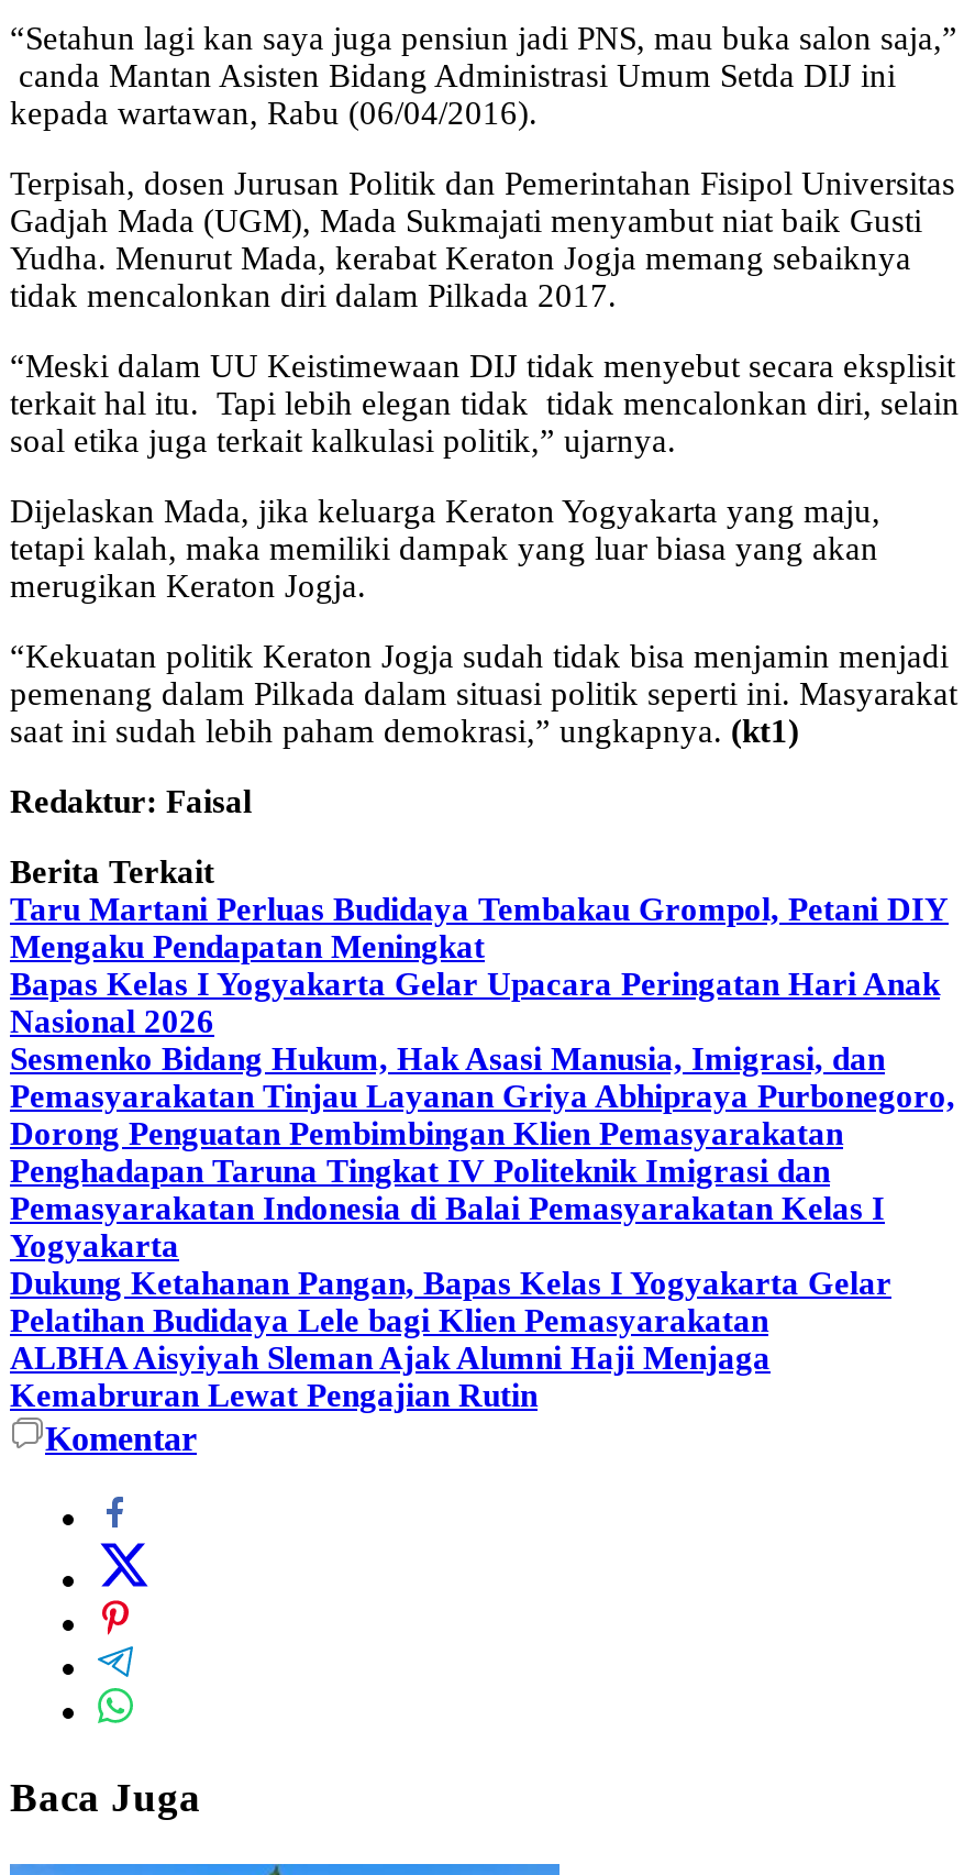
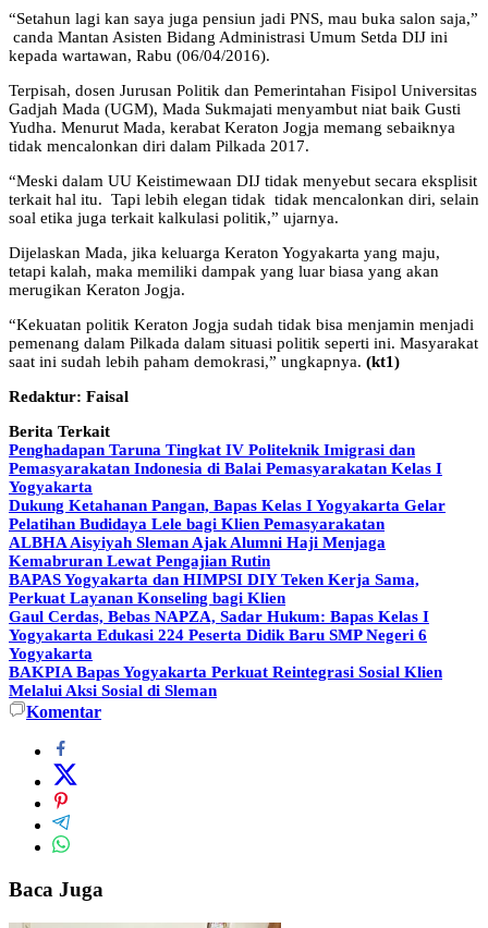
[10,893,955,1152] Taru Martani Perluas Budidaya Tembakau Grompol, Petani DIY | Mengaku Pendapatan Meningkat | Bapas Kelas I Yogyakarta Gelar Upacara Peringatan Hari Anak | Nasional 2026 | Sesmenko Bidang Hukum, Hak Asasi Manusia, Imigrasi, dan | Pemasyarakatan Tinjau Layanan Griya Abhipraya Purbonegoro, | Dorong Penguatan Pembimbingan Klien Pemasyarakatan -> none
moved [10,1155,891,1414] -> [9,442,446,570]: Penghadapan Taruna Tingkat IV Politeknik Imigrasi dan | Pemasyarakatan Indonesia di Balai Pemasyarakatan Kelas I | Yogyakarta | Dukung Ketahanan Pangan, Bapas Kelas I Yogyakarta Gelar | Pelatihan Budidaya Lele bagi Klien Pemasyarakatan | ALBHA Aisyiyah Sleman Ajak Alumni Haji Menjaga | Kemabruran Lewat Pengajian Rutin
none -> [9,571,442,700] BAPAS Yogyakarta dan HIMPSI DIY Teken Kerja Sama, | Perkuat Layanan Konseling bagi Klien | Gaul Cerdas, Bebas NAPZA, Sadar Hukum: Bapas Kelas I | Yogyakarta Edukasi 224 Peserta Didik Baru SMP Negeri 6 | Yogyakarta | BAKPIA Bapas Yogyakarta Perkuat Reintegrasi Sosial Klien | Melalui Aksi Sosial di Sleman

